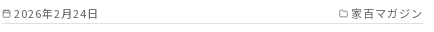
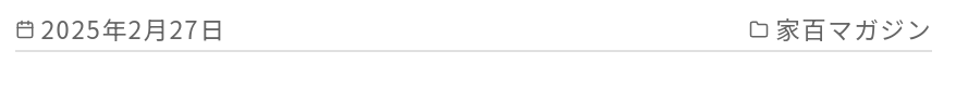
[14,5,99,21] 2026年2月24日 -> [41,10,226,45] 2025年2月27日

